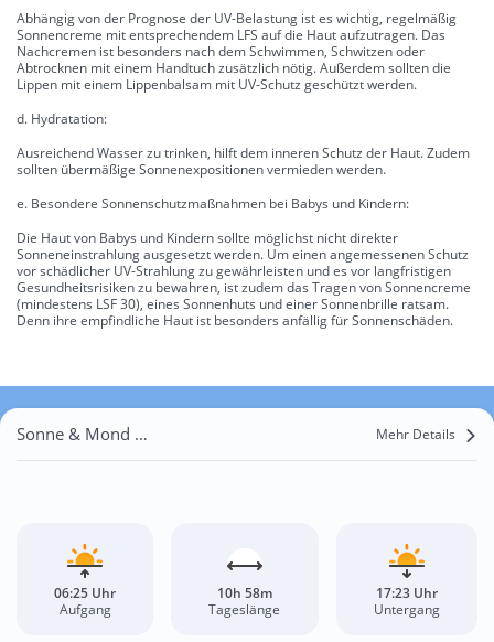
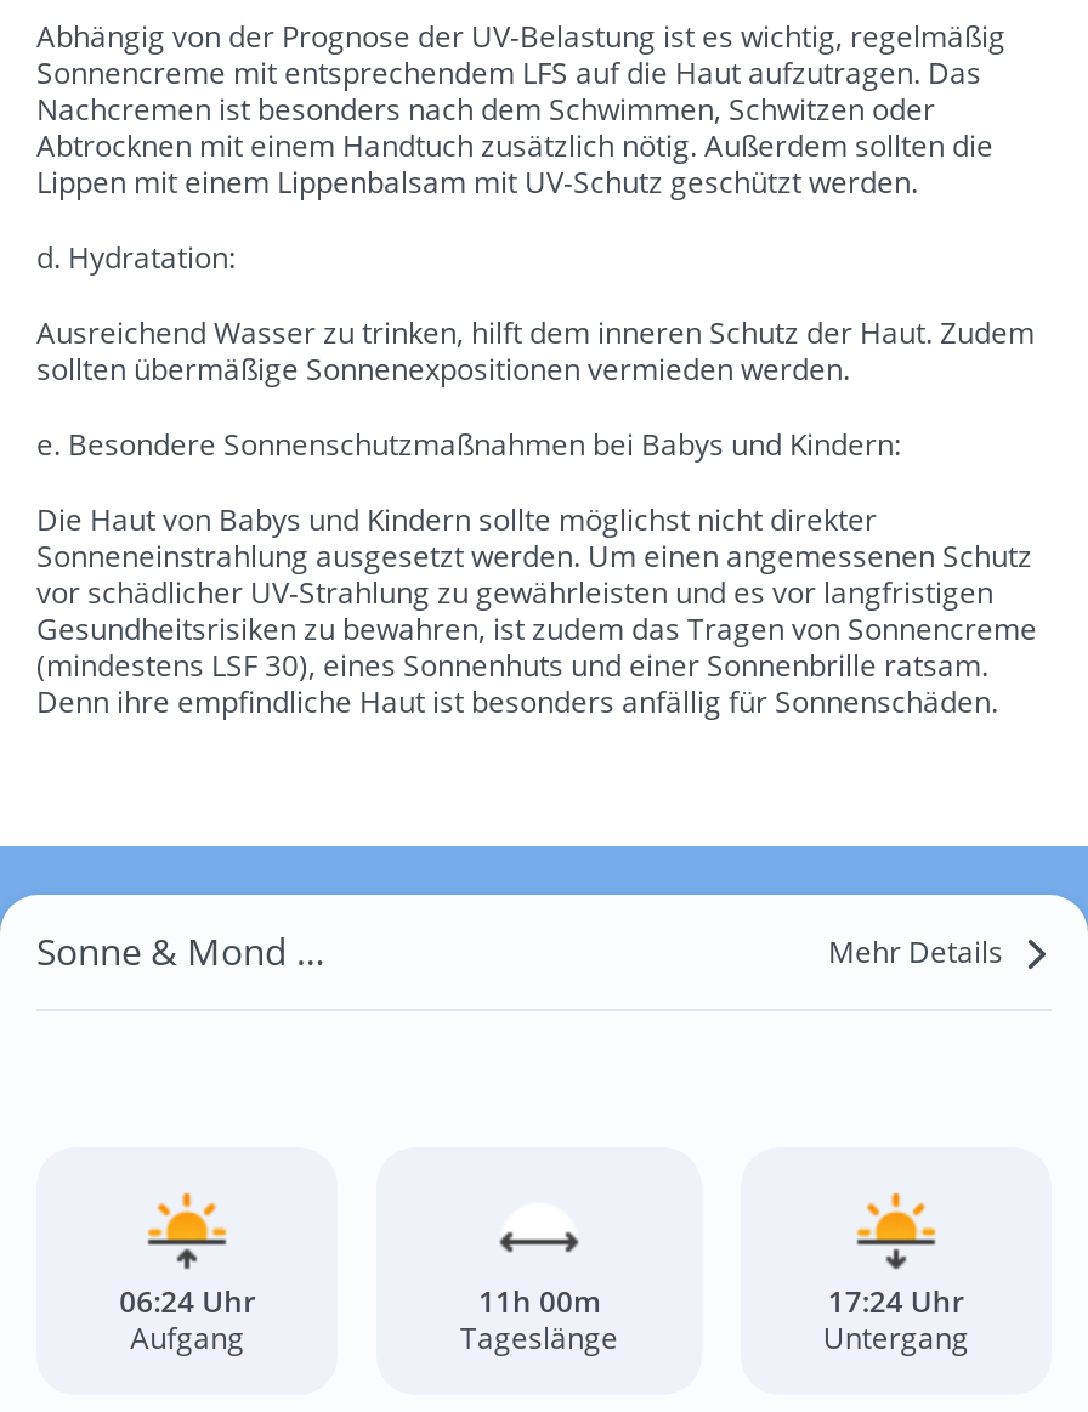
[54,584,116,603] 06:25 Uhr -> [119,1281,255,1323] 06:24 Uhr
[217,584,272,603] 10h 58m -> [478,1281,600,1323] 11h 00m
[376,584,438,603] 17:23 Uhr -> [828,1281,964,1323] 17:24 Uhr

